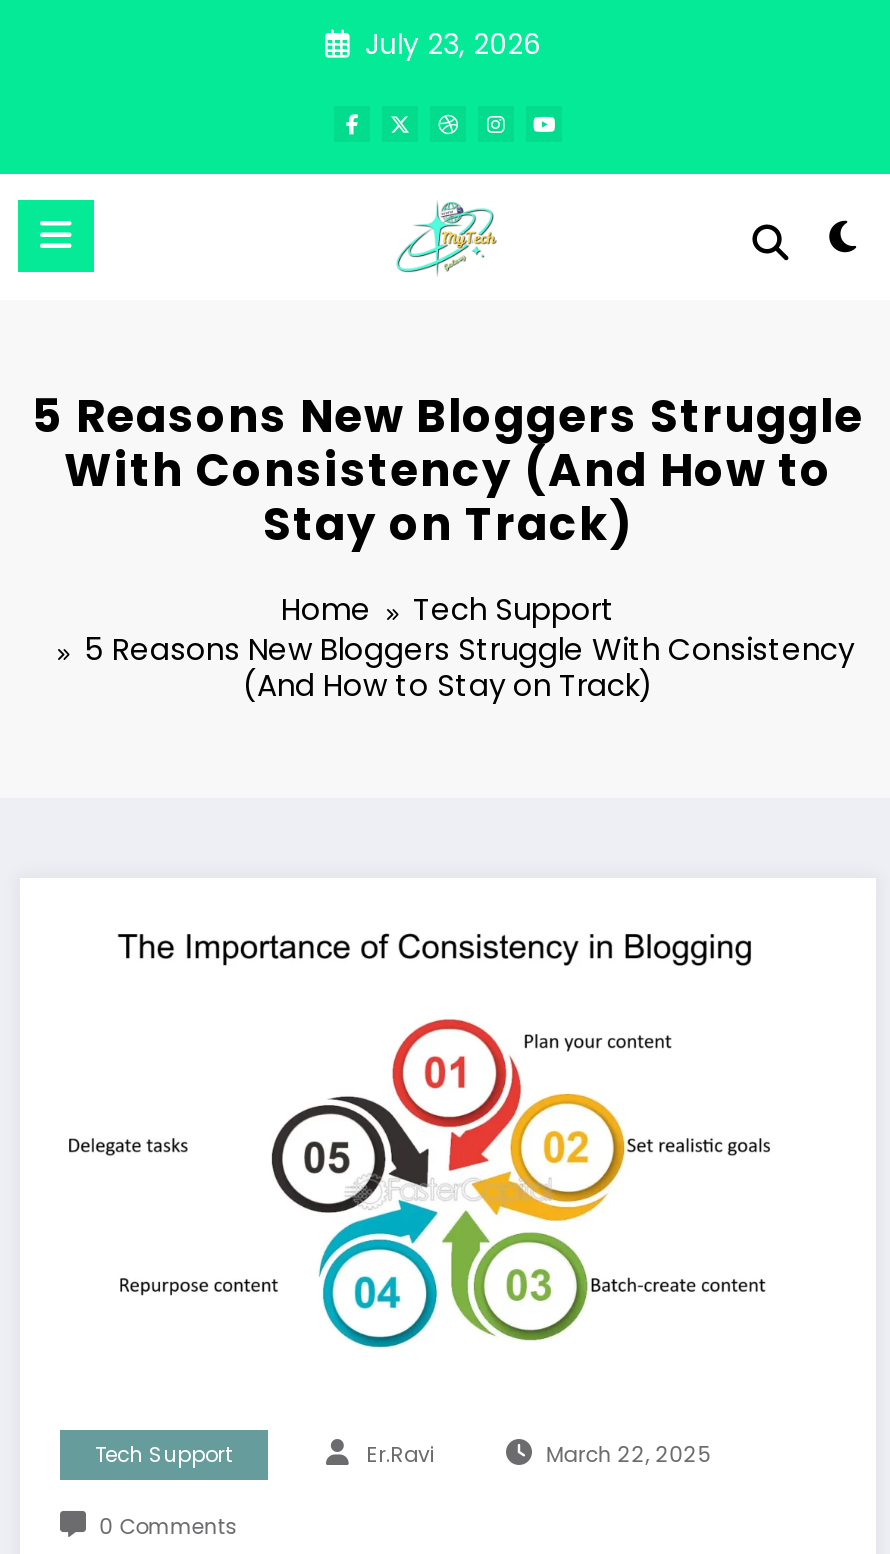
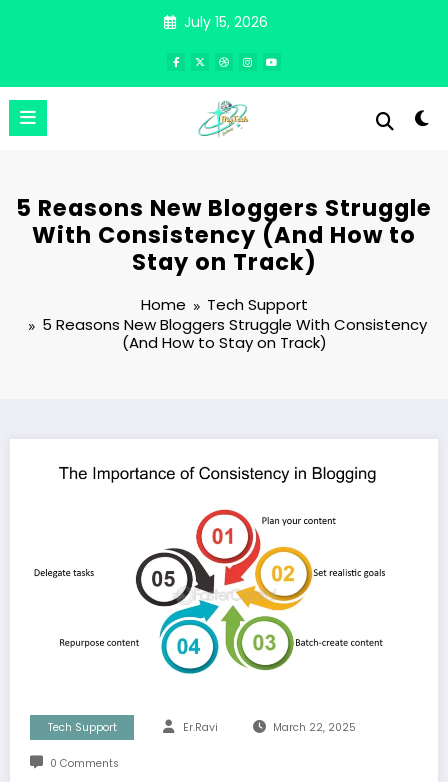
[365,24,541,64] July 23, 2026 -> [184,12,268,32] July 15, 2026

